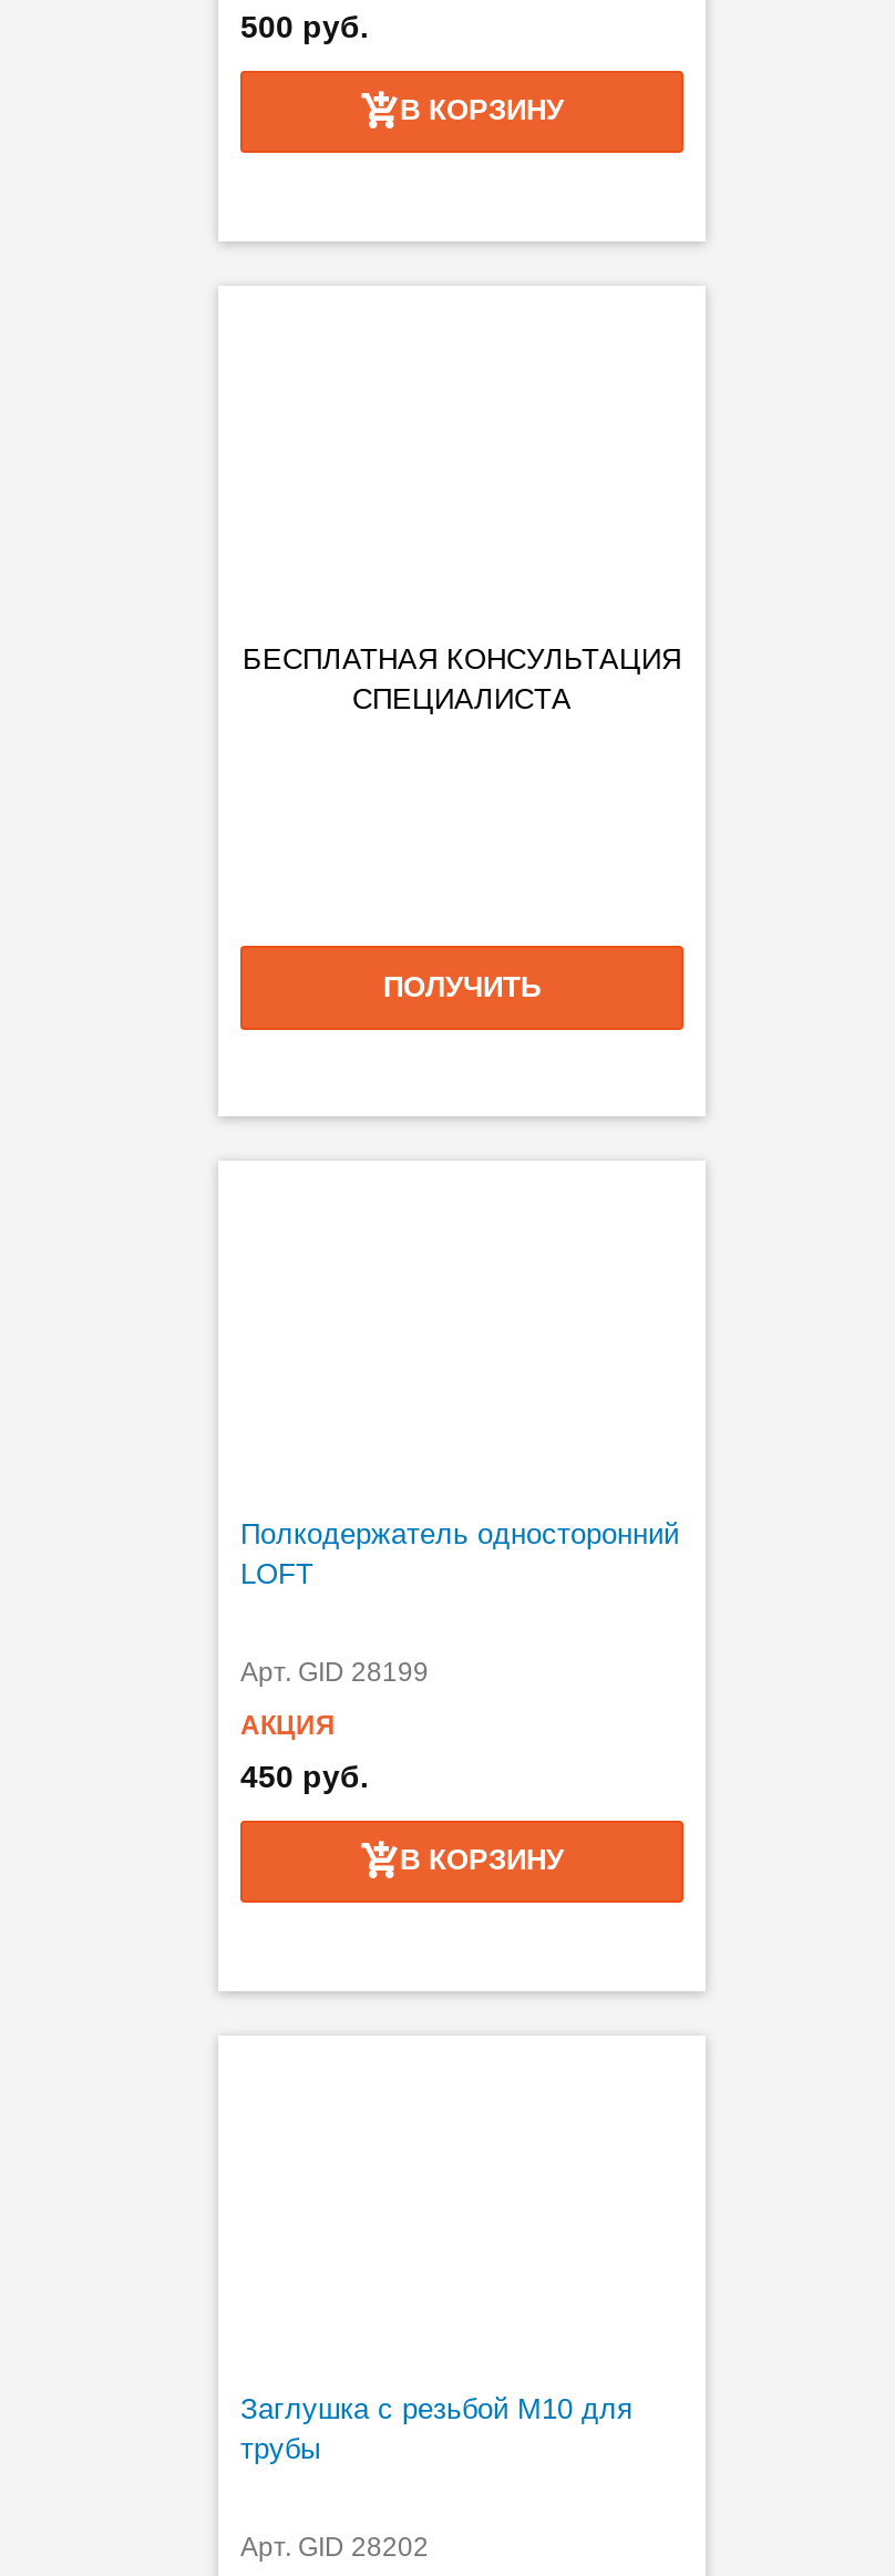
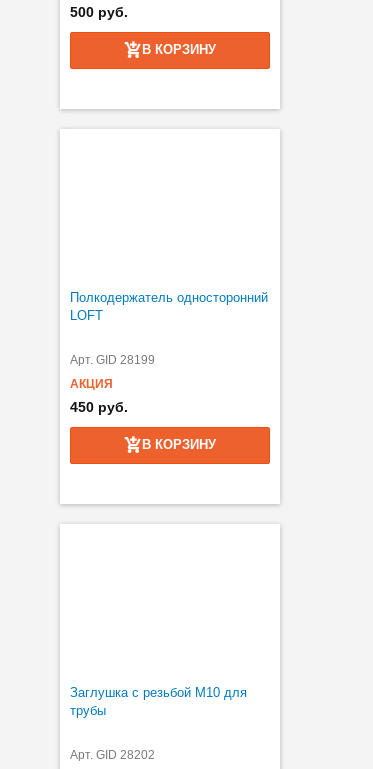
[243,642,681,715] БЕСПЛАТНАЯ КОНСУЛЬТАЦИЯ | СПЕЦИАЛИСТА -> none
[383,970,541,1003] ПОЛУЧИТЬ -> none

